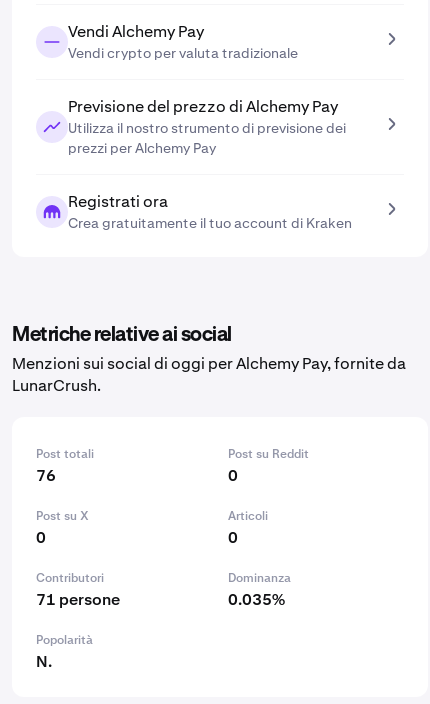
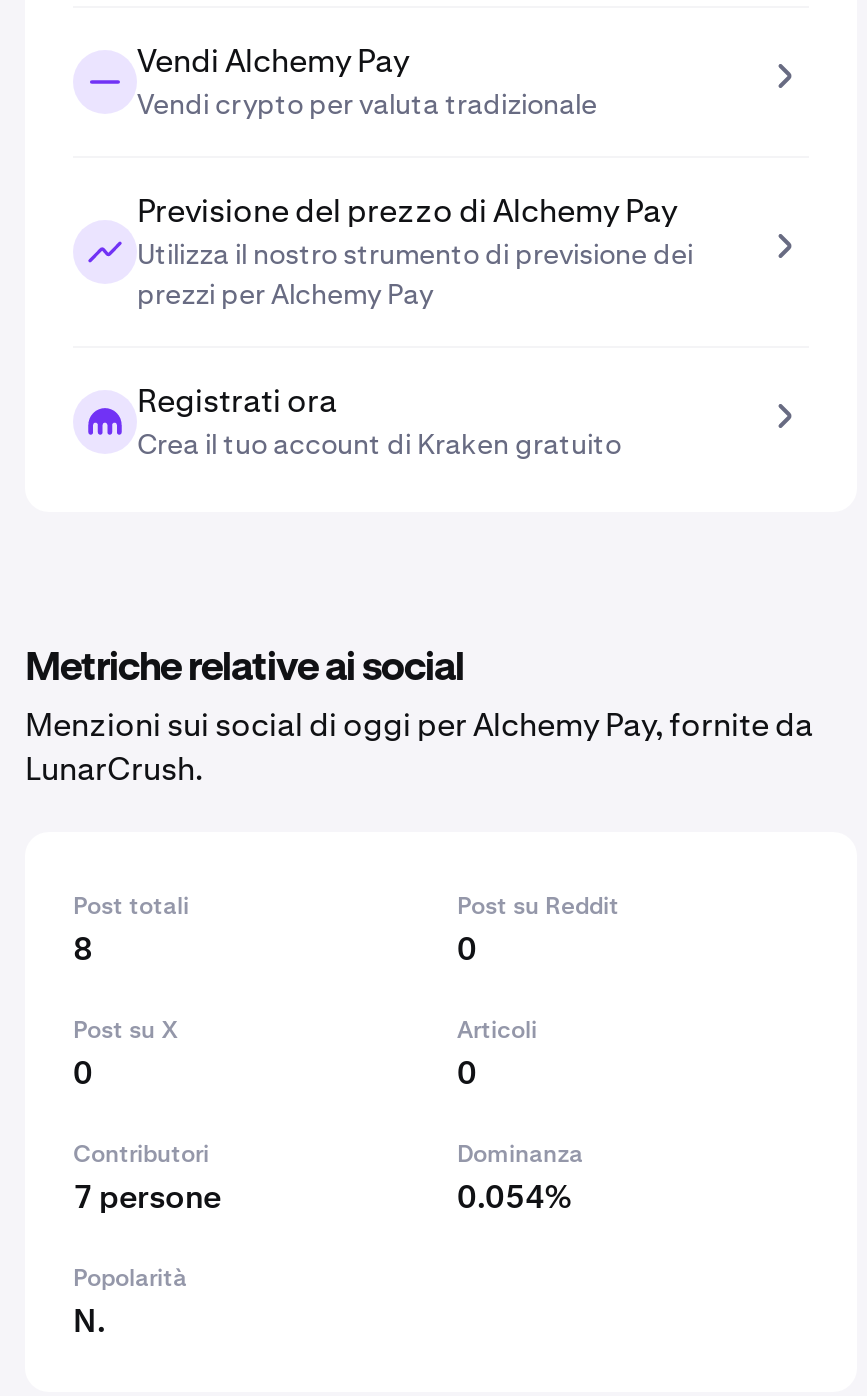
[68,214,352,232] Crea gratuitamente il tuo account di Kraken -> [137,426,621,462] Crea il tuo account di Kraken gratuito
[36,465,56,486] 76 -> [73,928,93,970] 8
[36,589,120,610] 71 persone -> [73,1176,221,1218] 7 persone
[228,589,285,610] 0.035% -> [457,1176,571,1218] 0.054%

